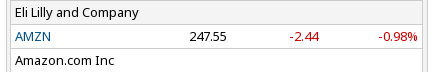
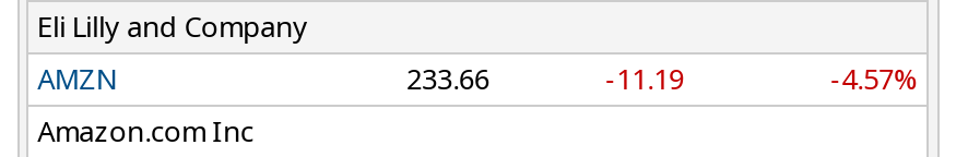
[189,27,227,45] 247.55 -> [407,60,490,99] 233.66
[289,27,318,45] -2.44 -> [605,60,684,99] -11.19
[378,27,418,45] -0.98% -> [831,60,918,99] -4.57%

